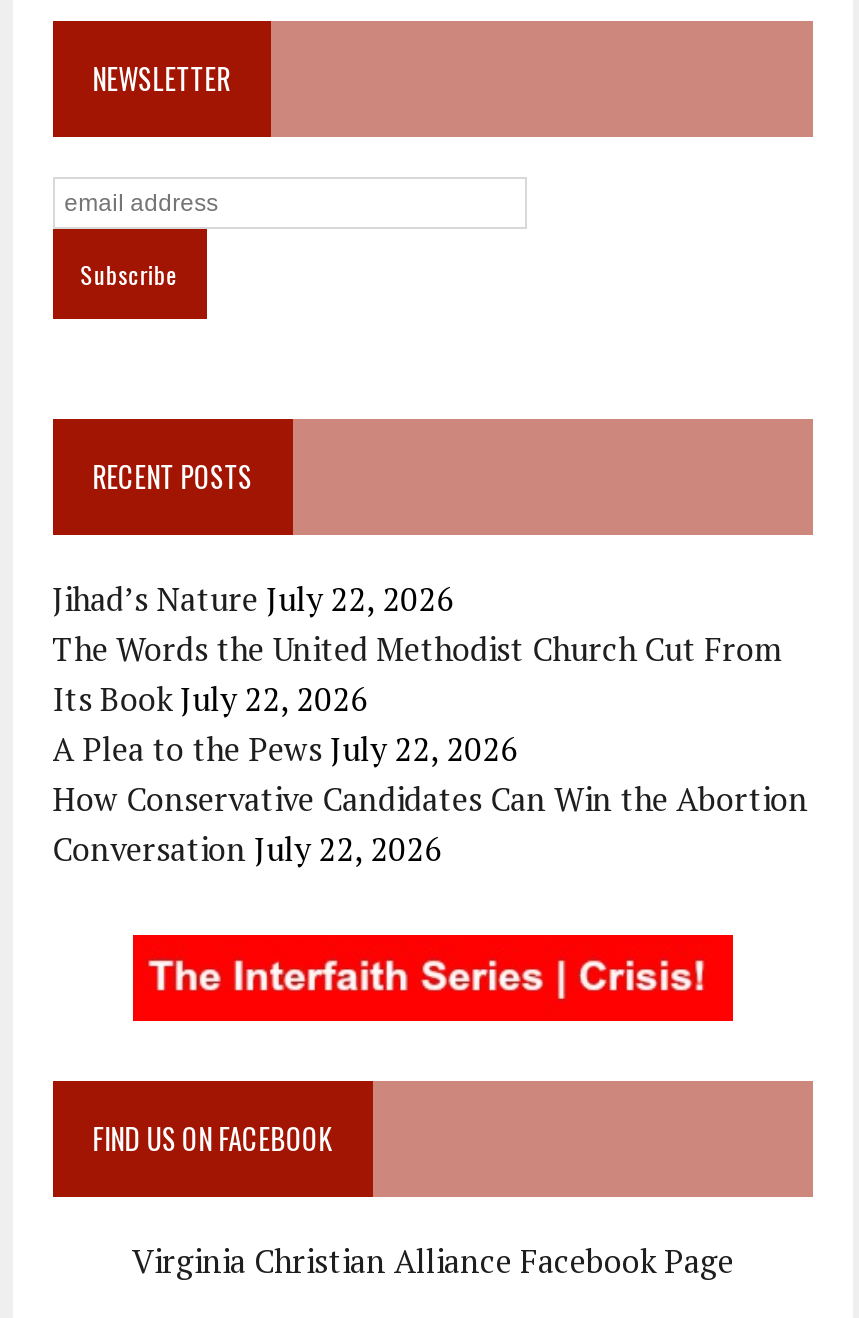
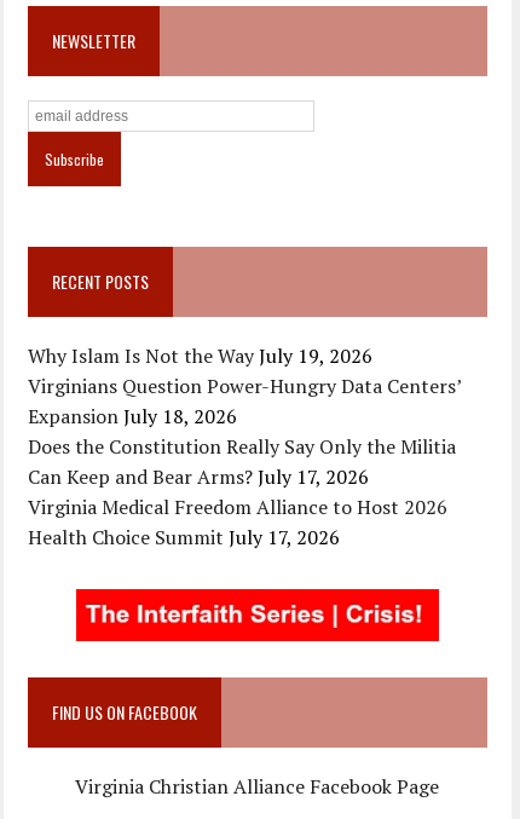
[52,577,808,871] Jihad’s Nature July 22, 2026 | The Words the United Methodist Church Cut From | Its Book July 22, 2026 | A Plea to the Pews July 22, 2026 | How Conservative Candidates Can Win the Abortion | Conversation July 22, 2026 -> [27,343,460,551] Why Islam Is Not the Way July 19, 2026 | Virginians Question Power-Hungry Data Centers’ | Expansion July 18, 2026 | Does the Constitution Really Say Only the Militia | Can Keep and Bear Arms? July 17, 2026 | Virginia Medical Freedom Alliance to Host 2026 | Health Choice Summit July 17, 2026

